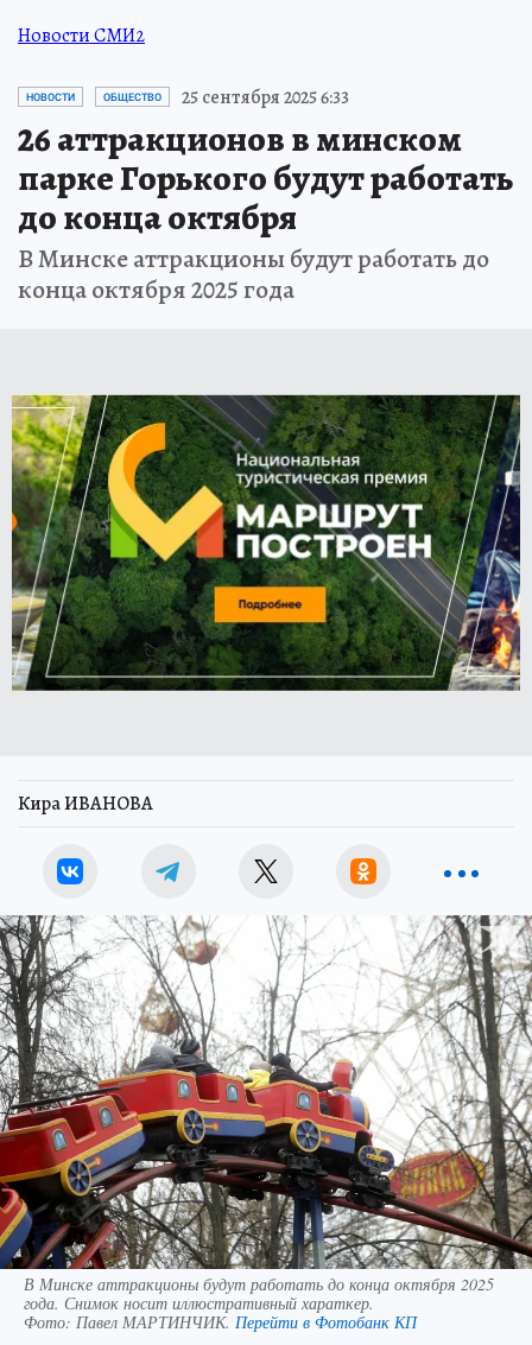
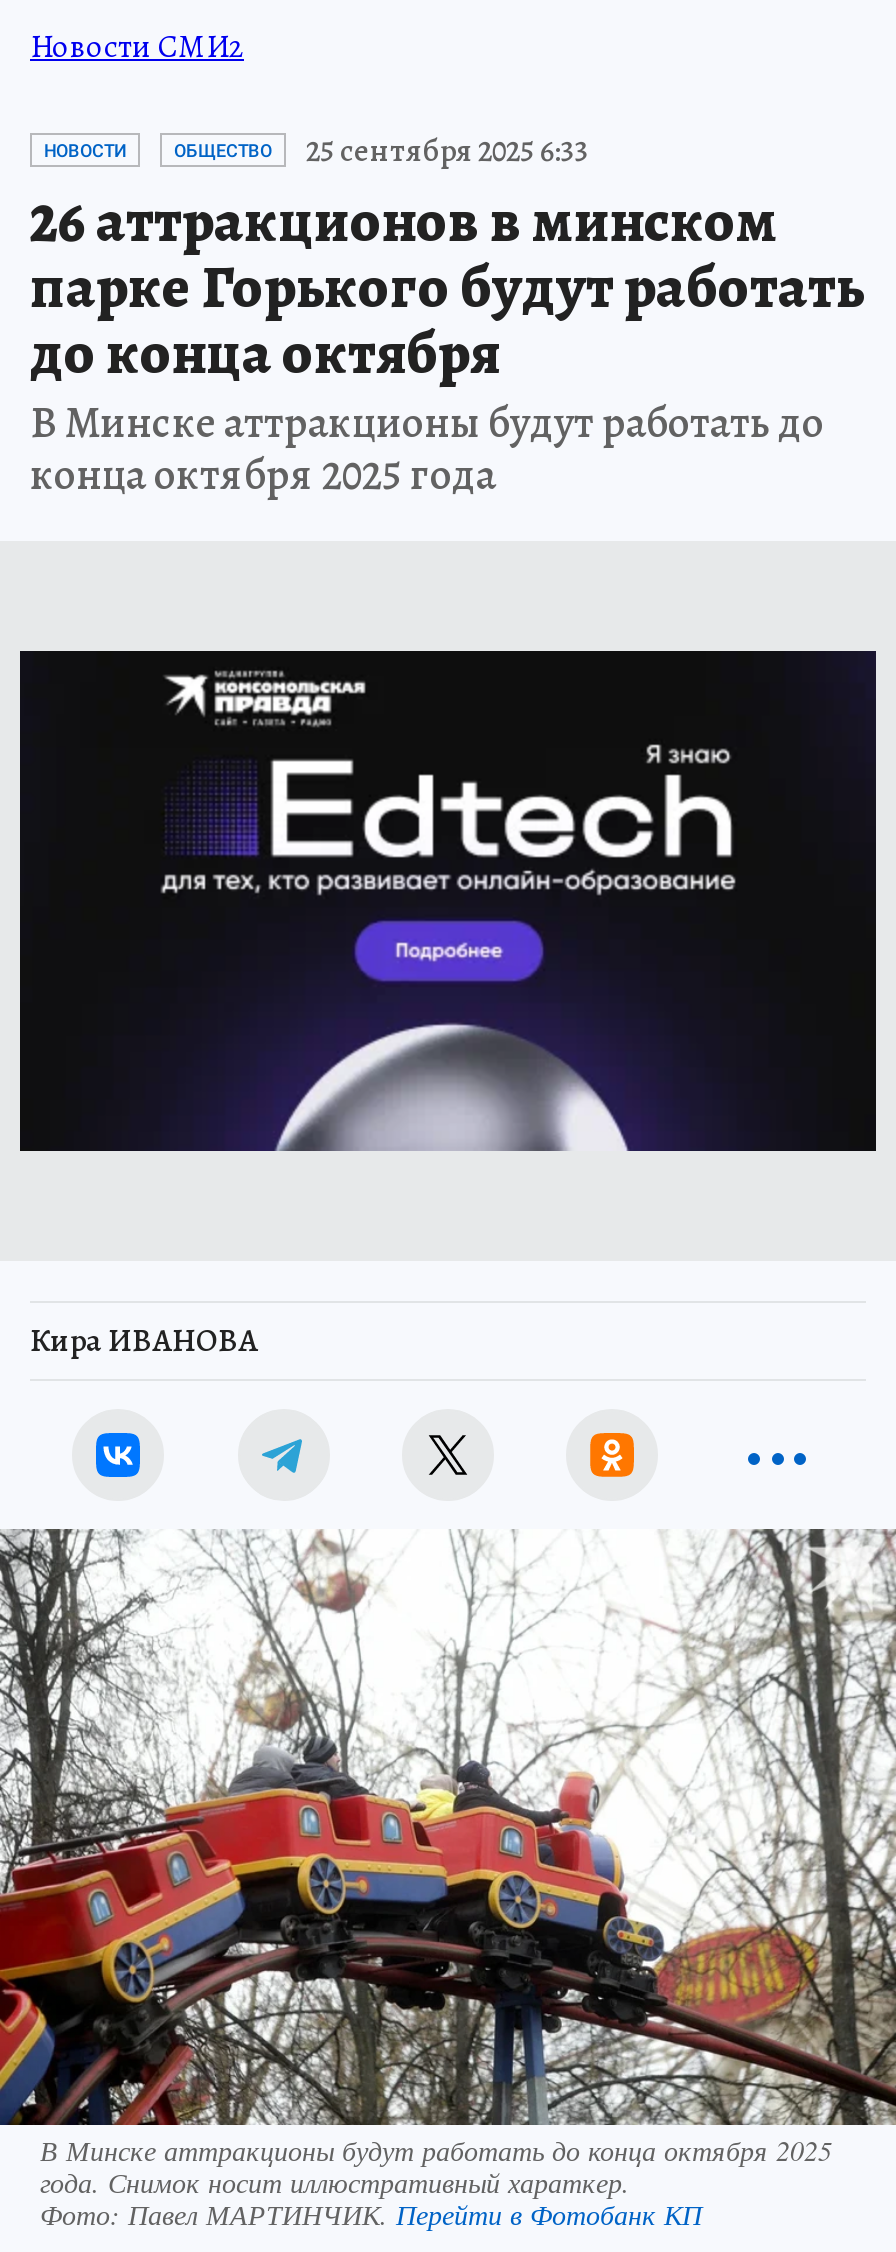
[11,394,521,692] [image] -> [18,649,878,1151] [image]

